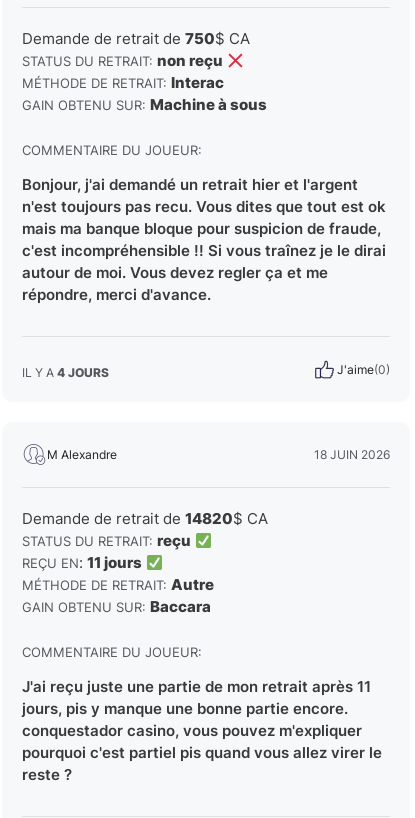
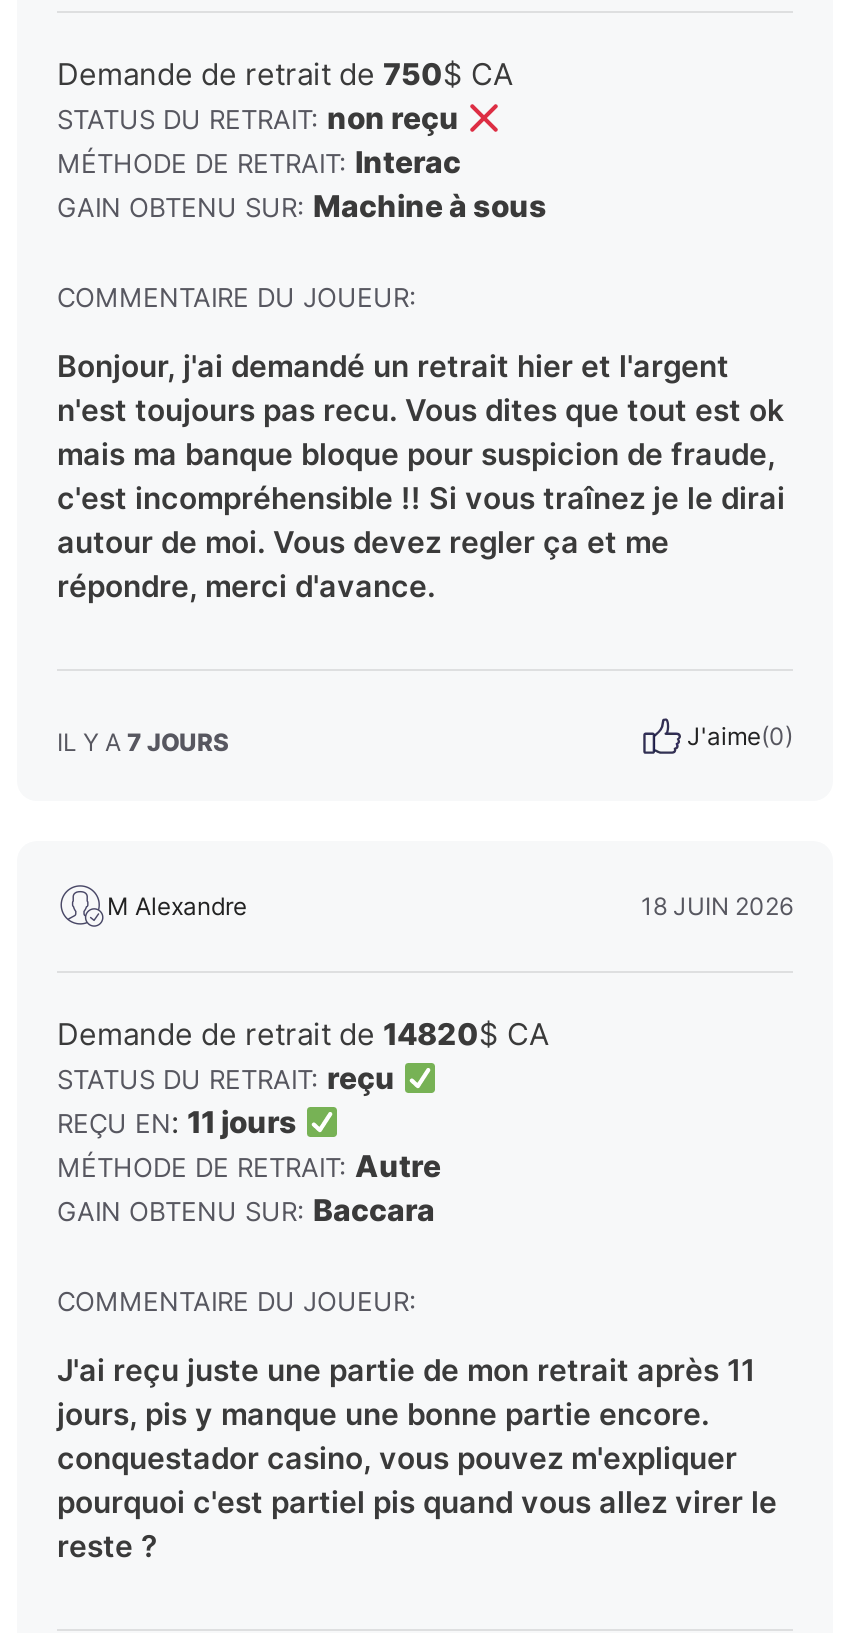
[22,365,109,380] IL Y A 4 JOURS -> [57,728,229,758] IL Y A 7 JOURS

